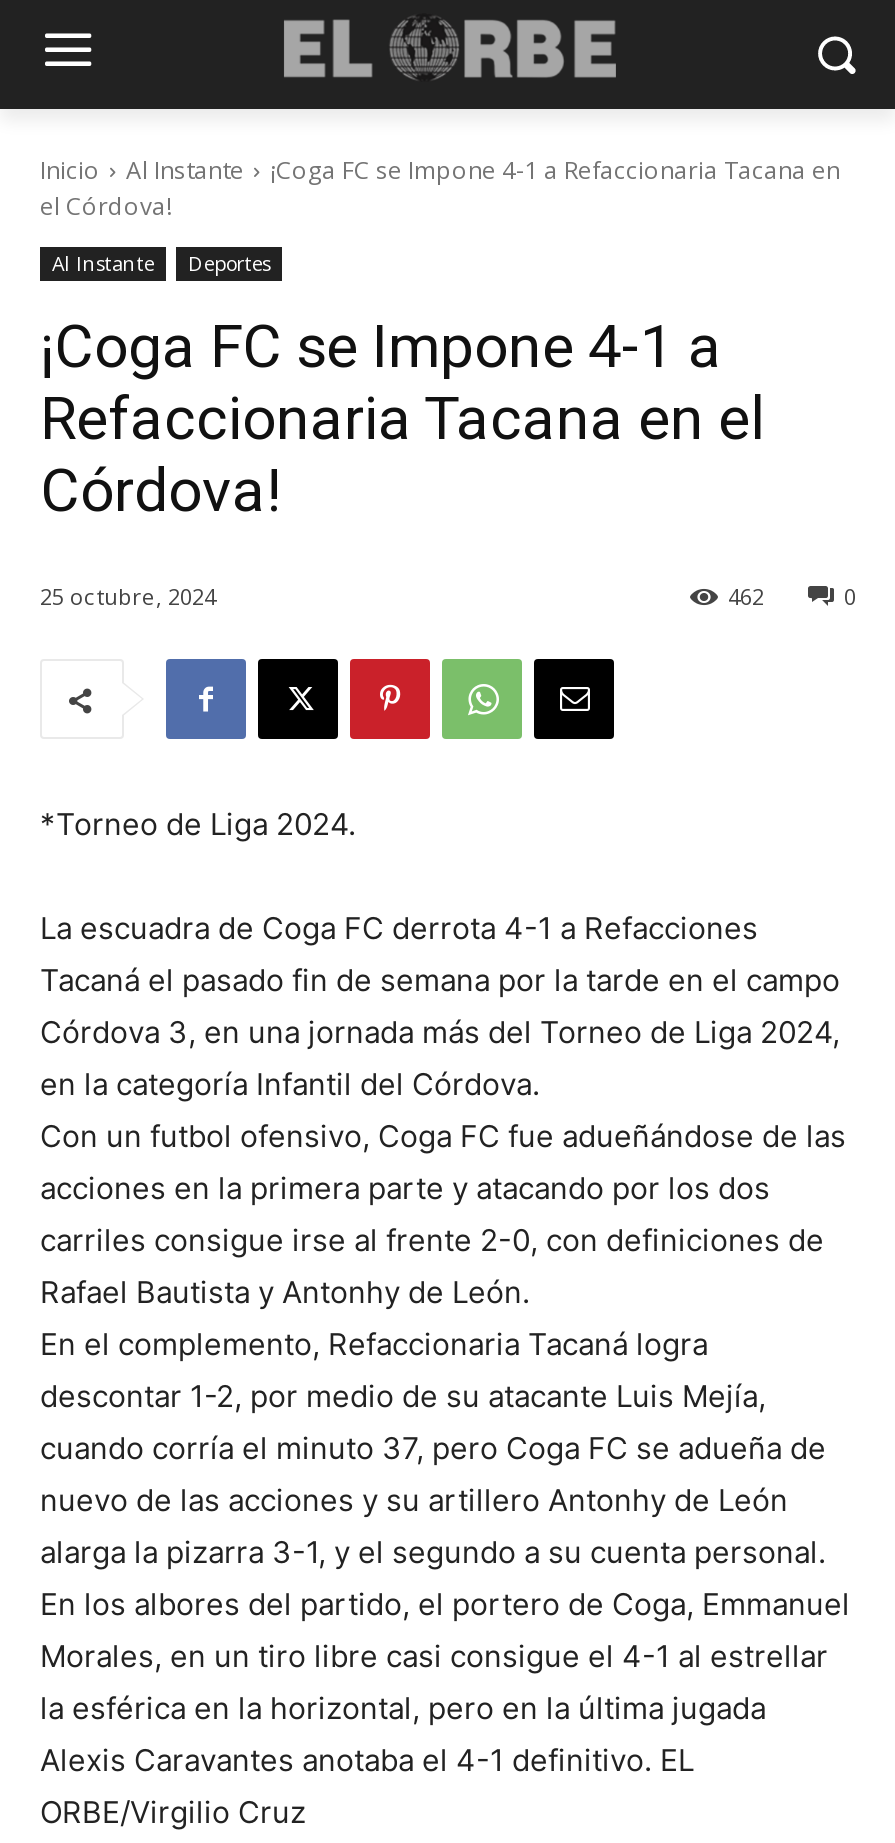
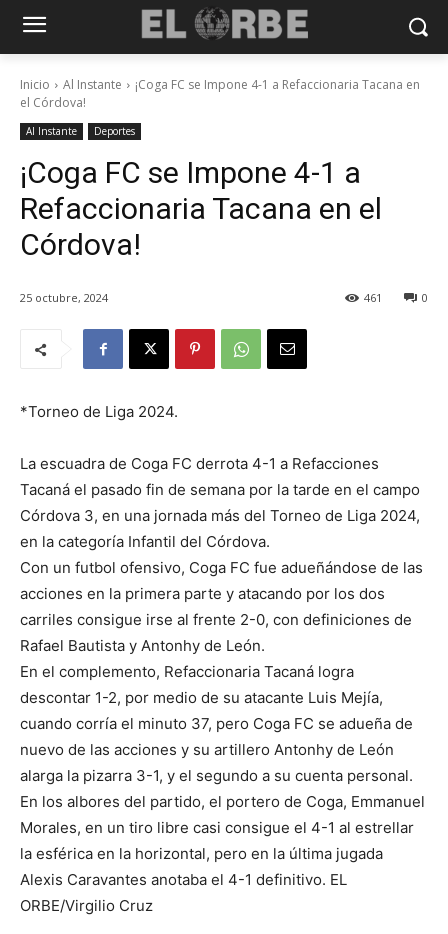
[728,581,764,611] 462 -> [364,290,382,305] 461

